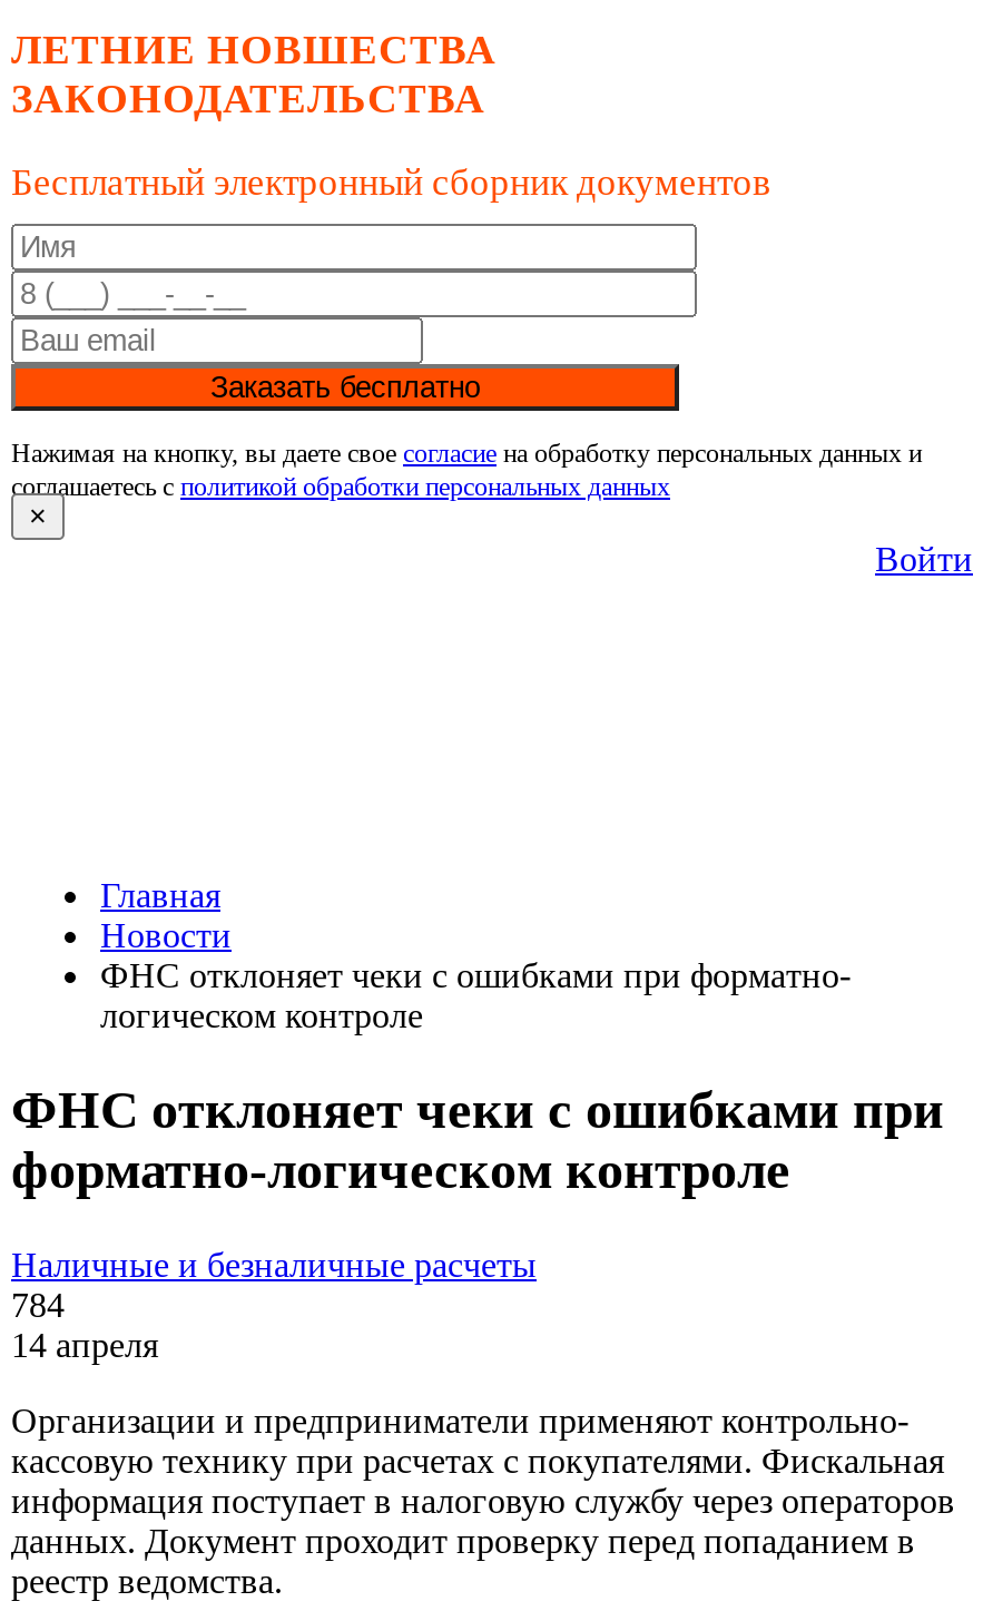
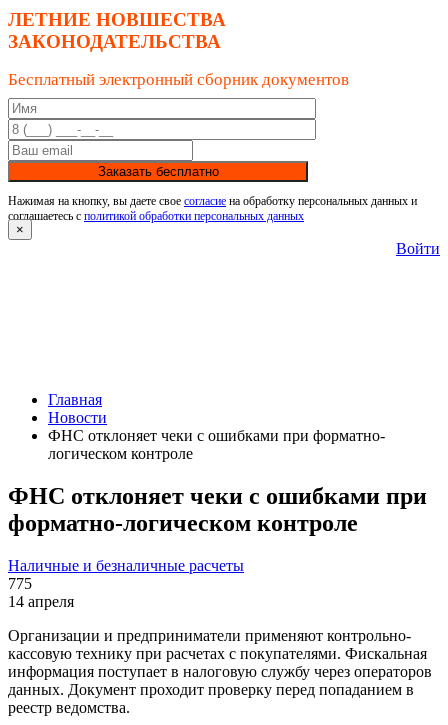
[11,1285,65,1323] 784 -> [8,575,32,592] 775

